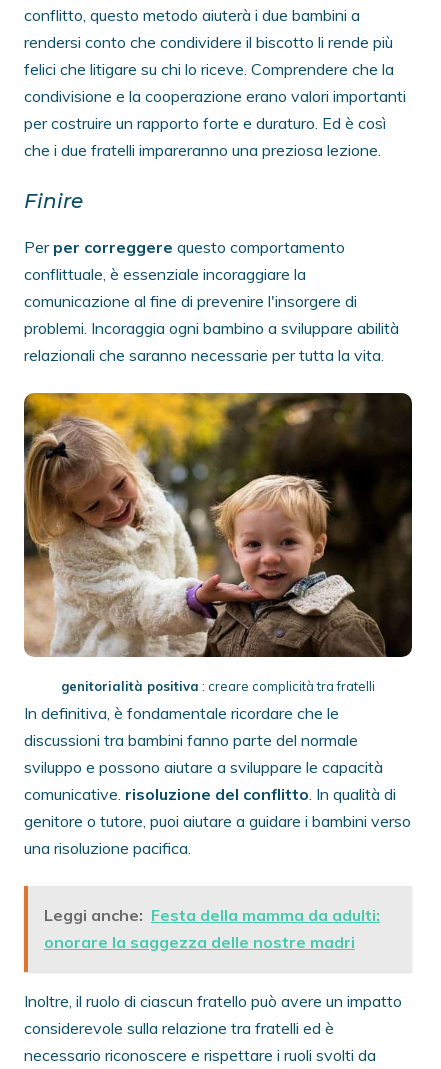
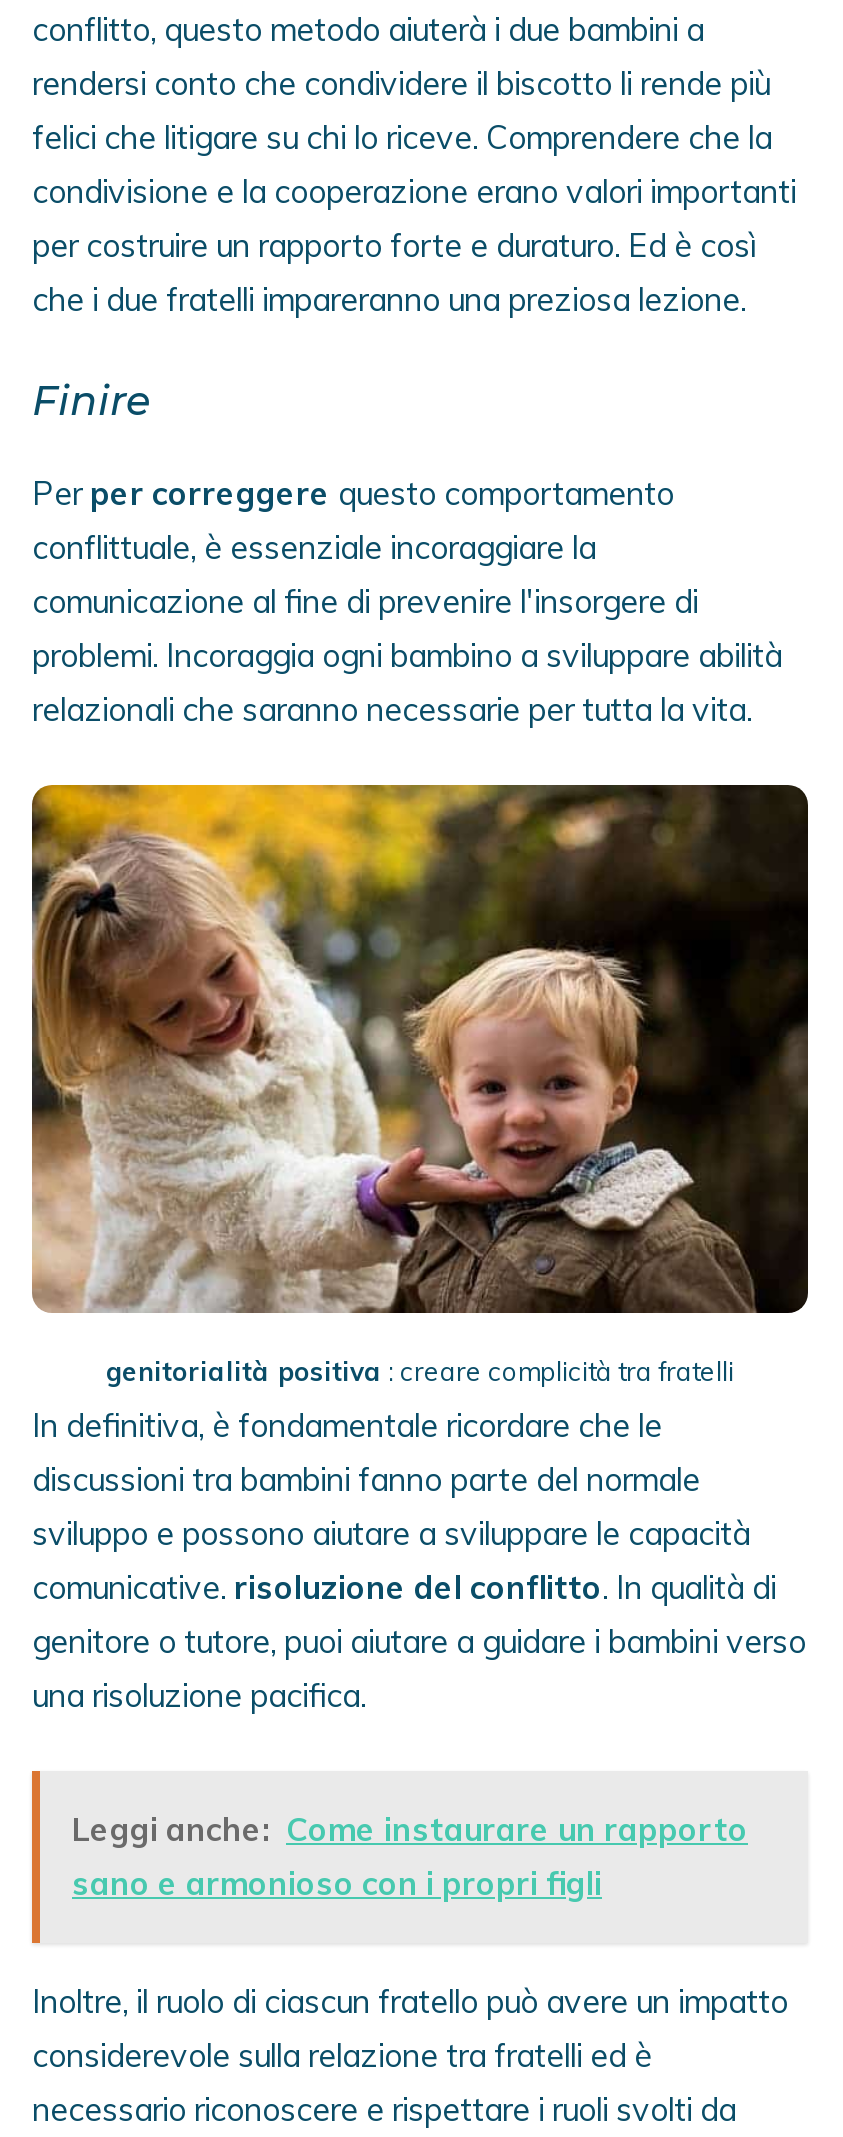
[44,905,380,952] Leggi anche: Festa della mamma da adulti: | onorare la saggezza delle nostre madri -> [72,1809,748,1903] Leggi anche: Come instaurare un rapporto | sano e armonioso con i propri figli

